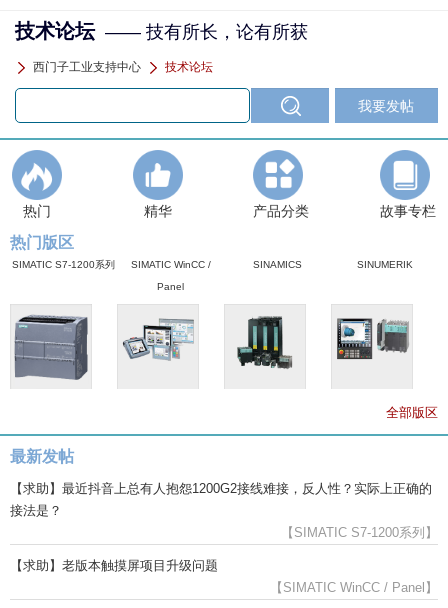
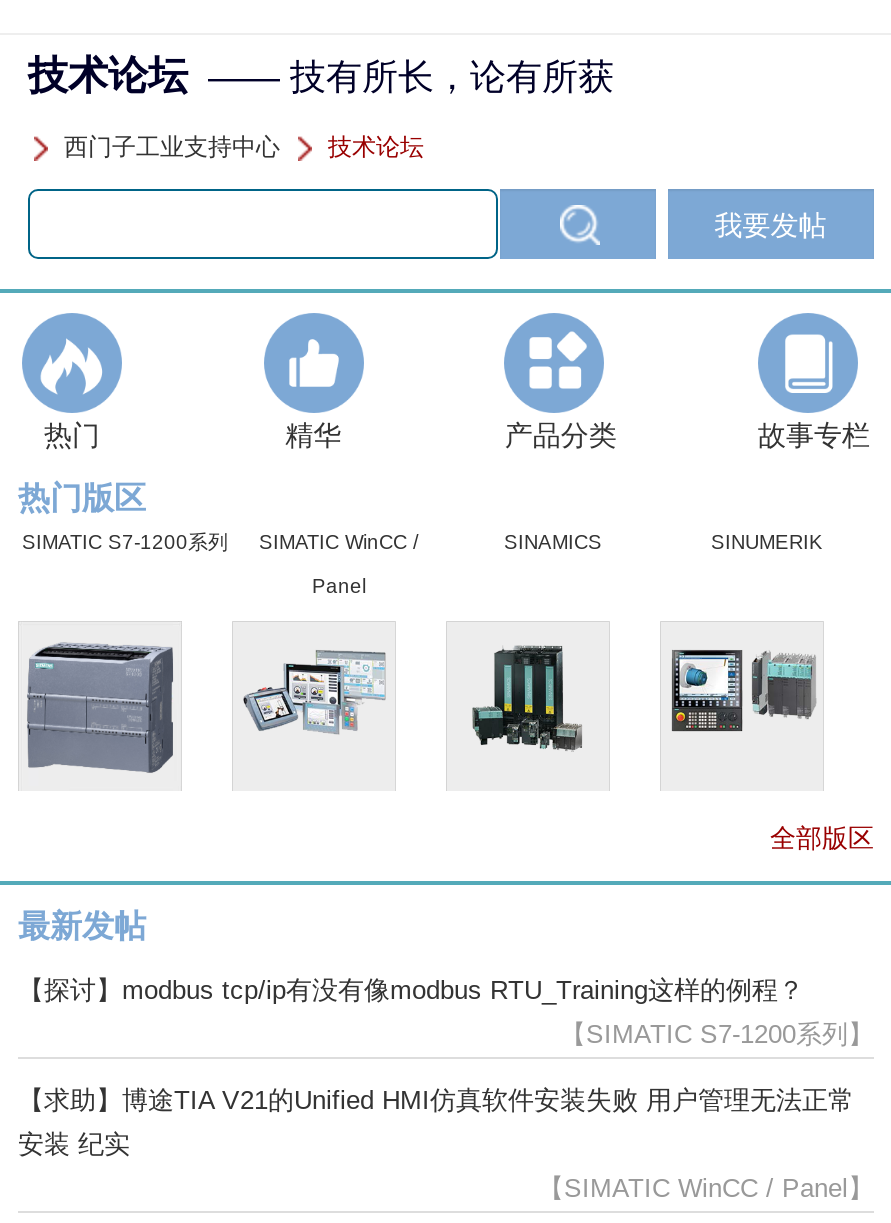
[10,481,432,518] 【求助】最近抖音上总有人抱怨1200G2接线难接，反人性？实际上正确的 | 接法是？ -> [18,975,804,1005] 【探讨】modbus tcp/ip有没有像modbus RTU_Training这样的例程？
moved [281,525,438,540] -> [560,1019,874,1049]: 【SIMATIC S7-1200系列】
[10,558,218,573] 【求助】老版本触摸屏项目升级问题 -> [18,1085,854,1159] 【求助】博途TIA V21的Unified HMI仿真软件安装失败 用户管理无法正常 | 安装 纪实

